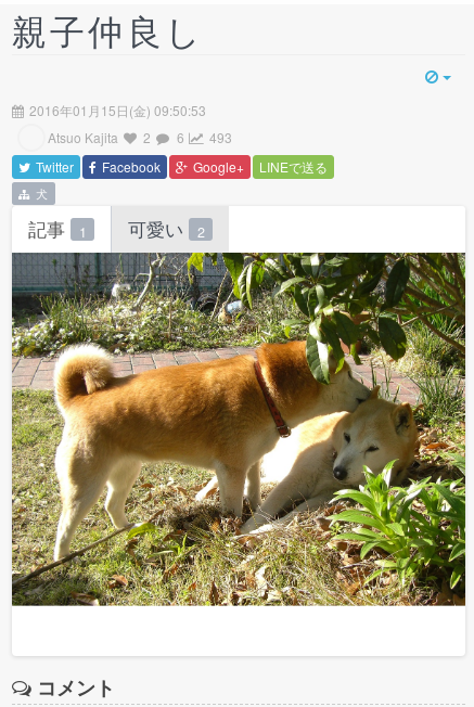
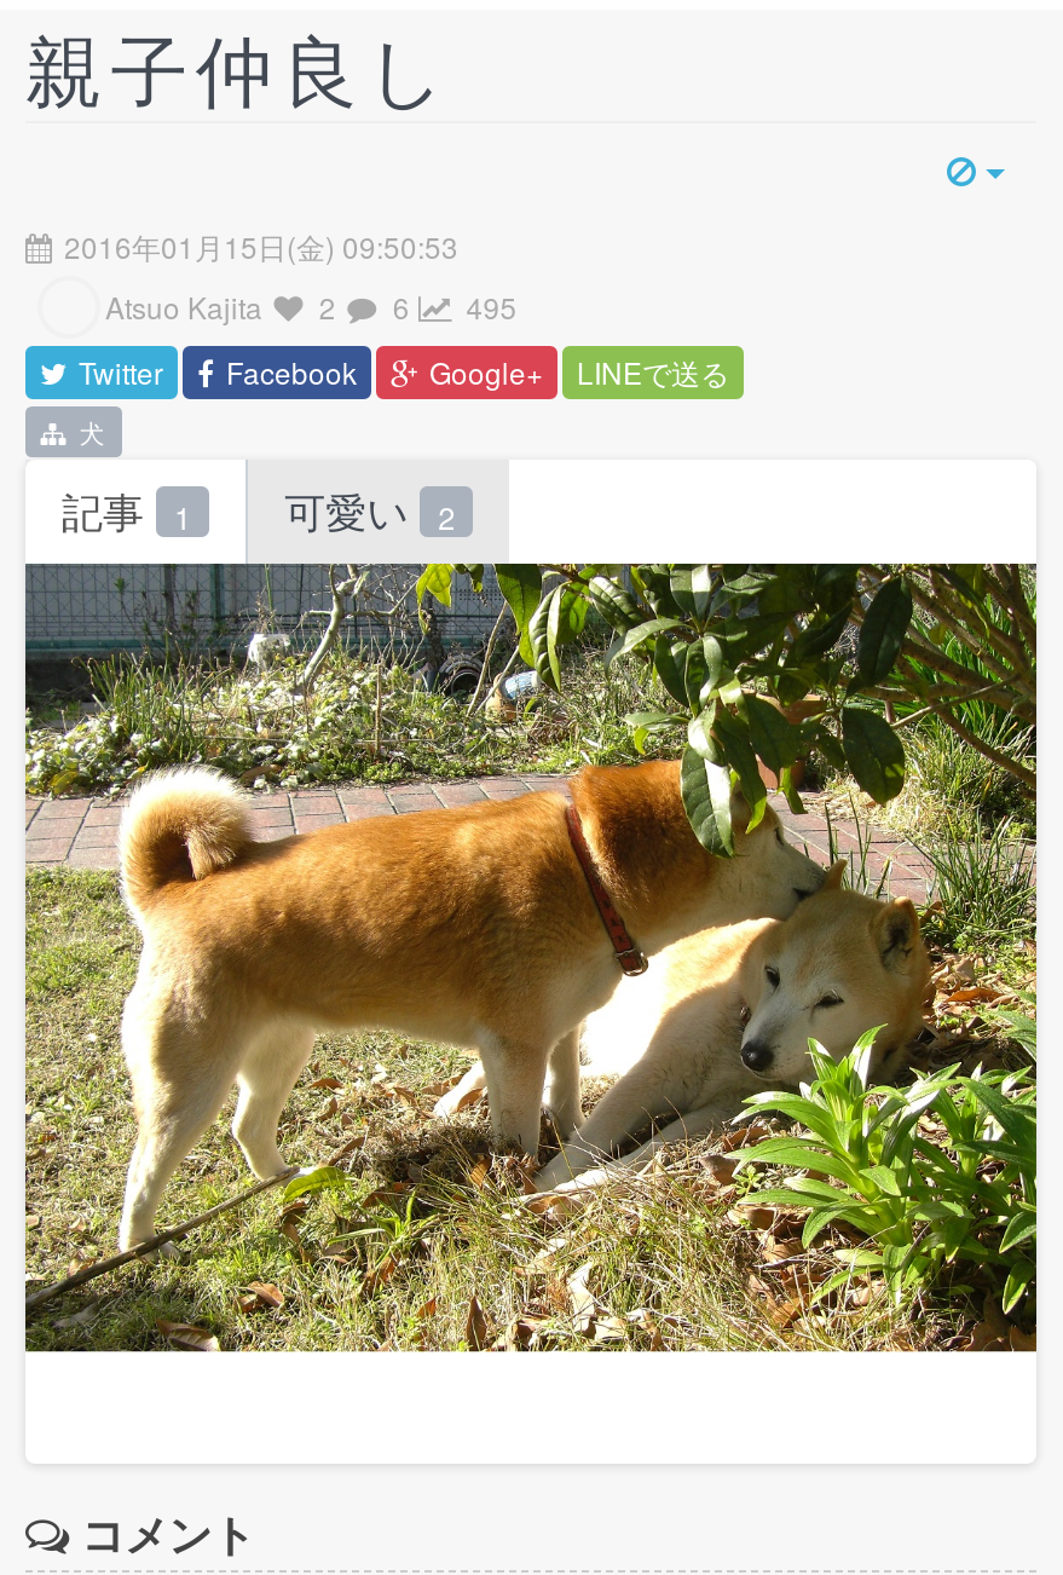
[48,128,232,146] Atsuo Kajita 2 6 493 -> [105,285,517,327] Atsuo Kajita 2 6 495

